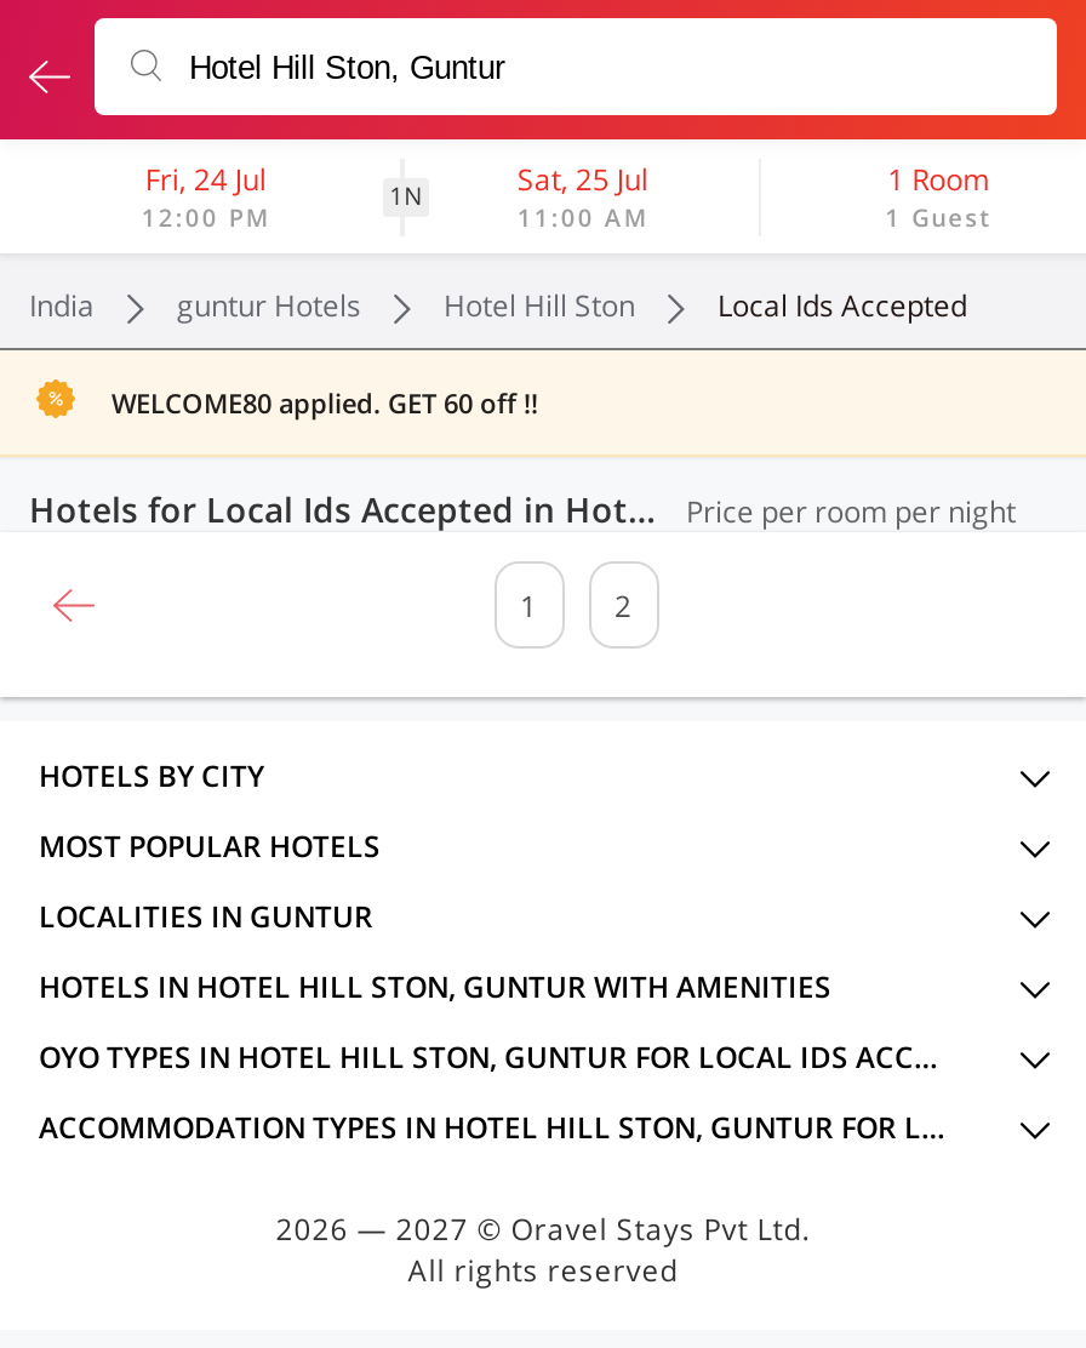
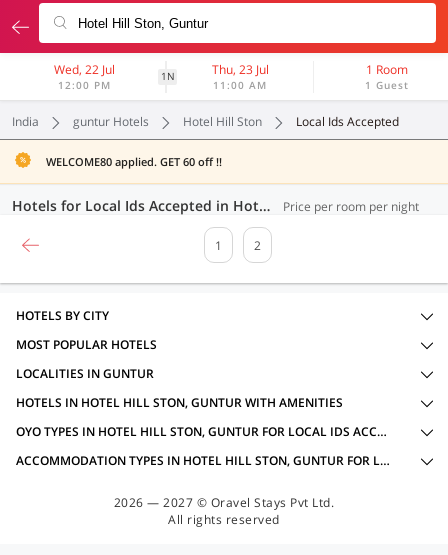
[145,159,266,200] Fri, 24 Jul -> [54,61,115,78] Wed, 22 Jul
[517,159,648,200] Sat, 25 Jul -> [212,61,269,78] Thu, 23 Jul

